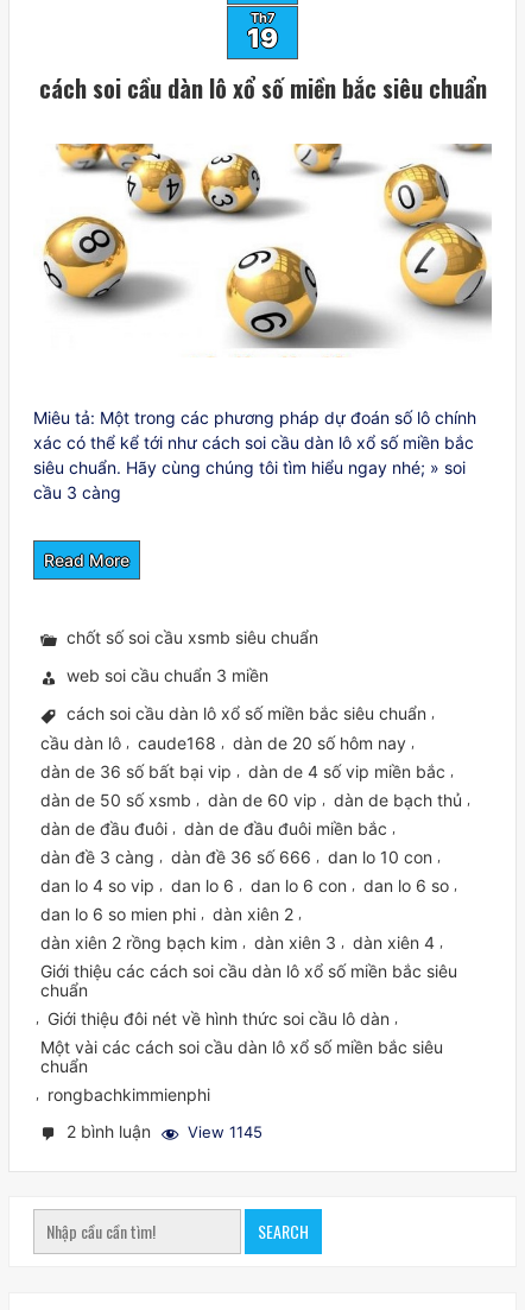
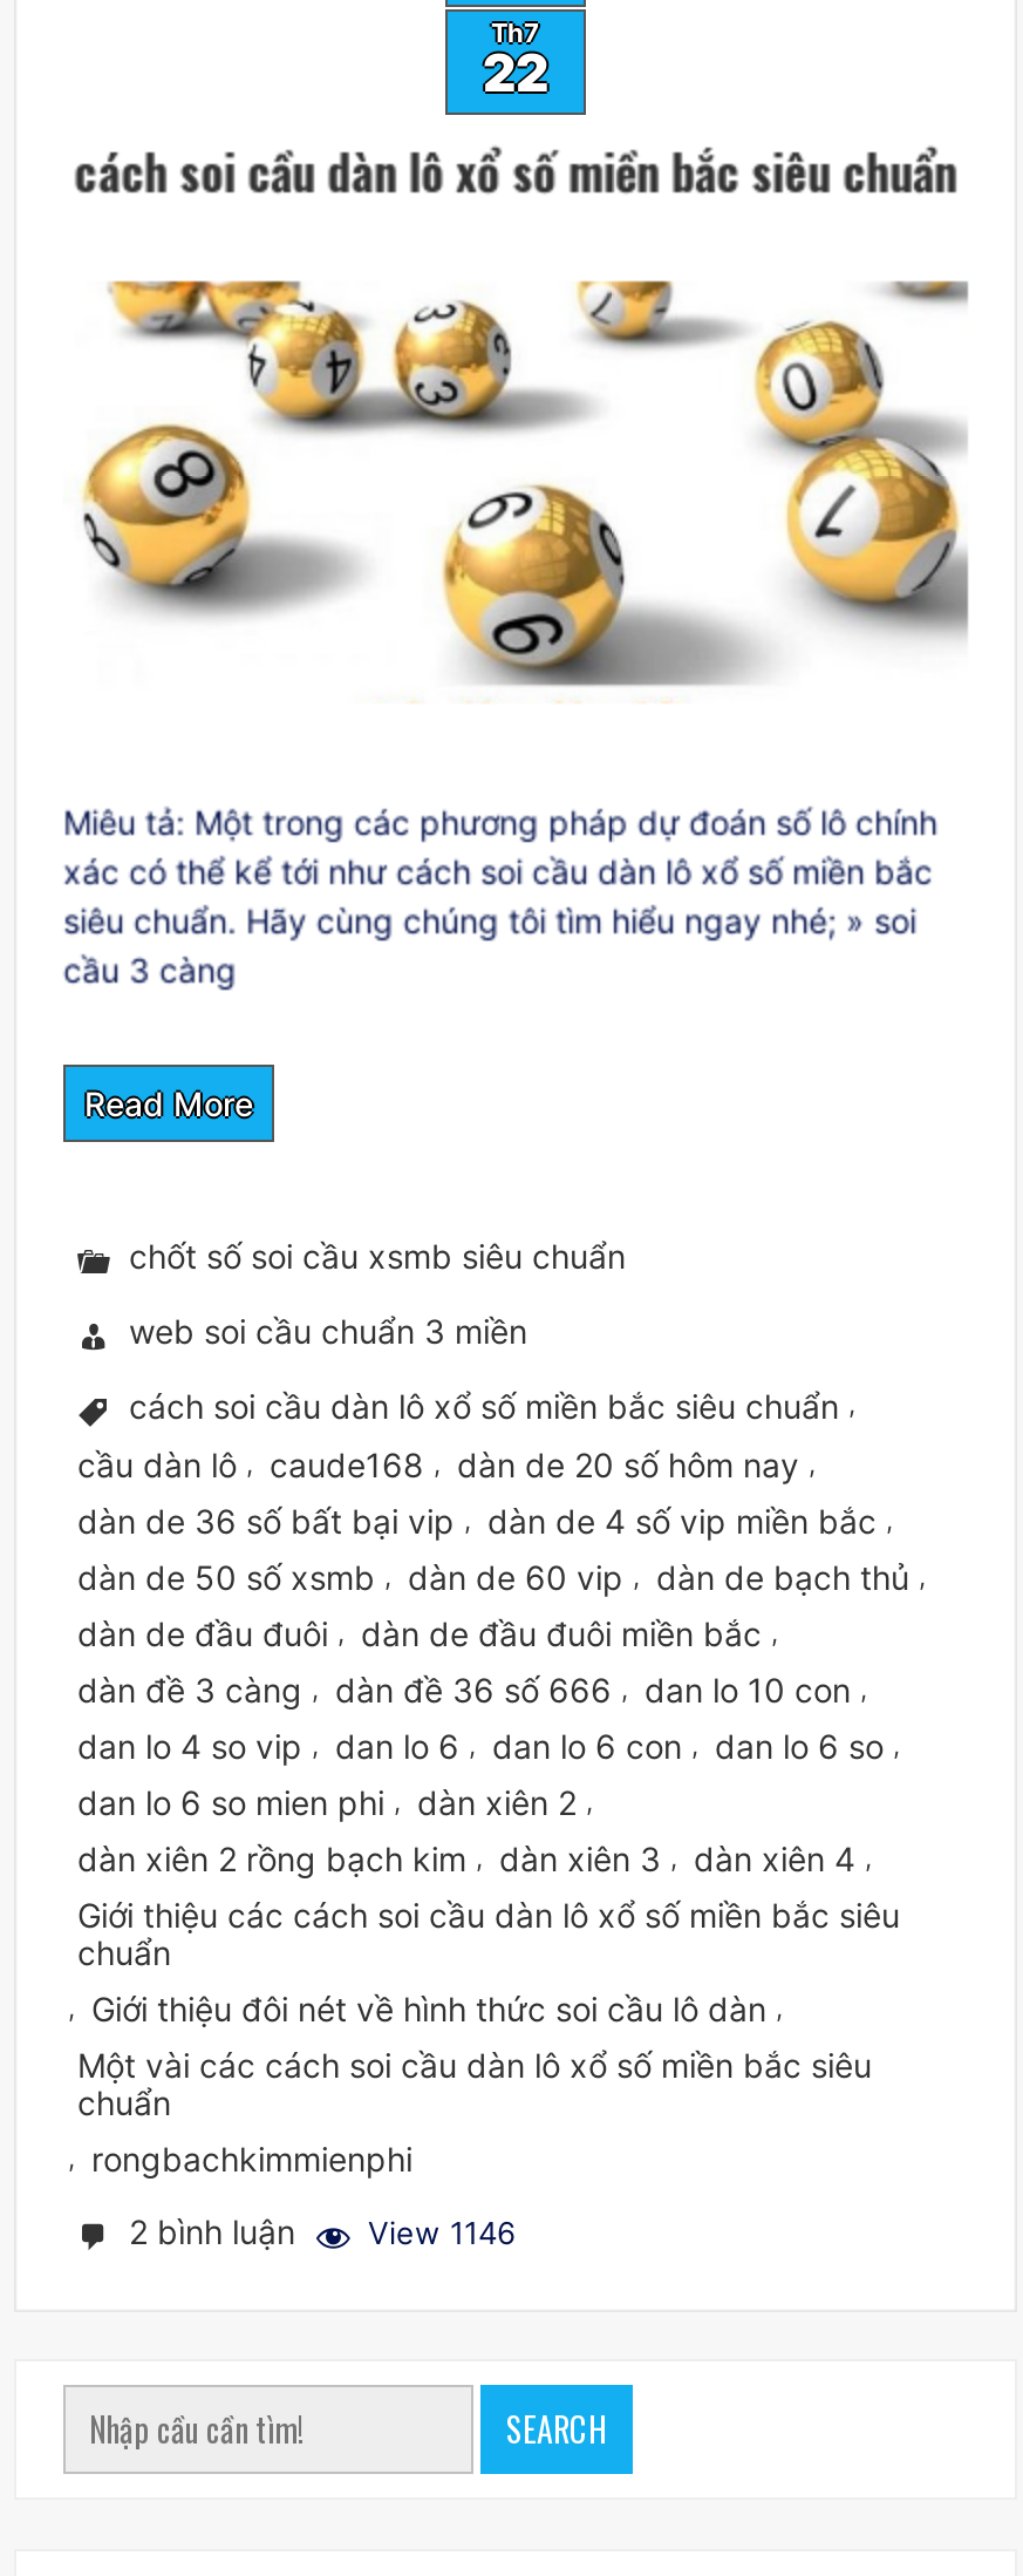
[247,22,278,53] 19 -> [483,41,548,102] 22
[67,1120,262,1143] 2 bình luận ở View 1145 -> [129,2209,516,2254] 2 bình luận ở View 1146

